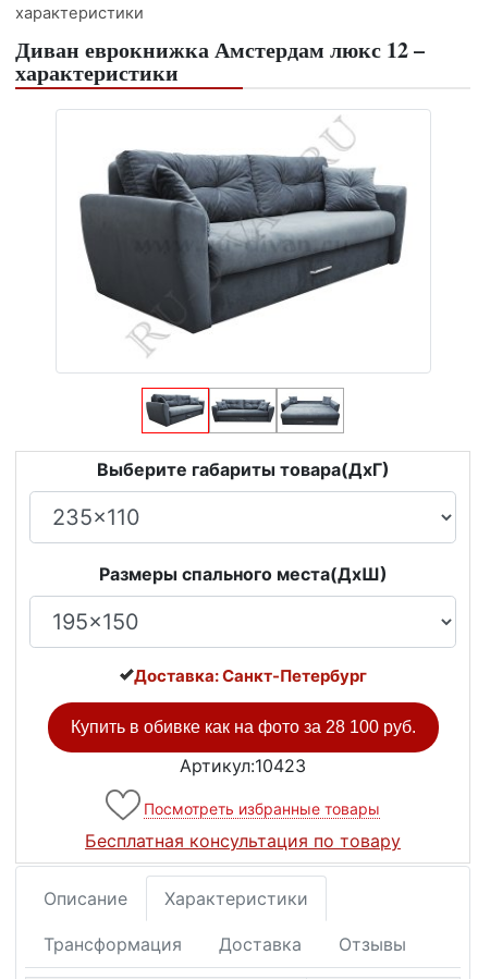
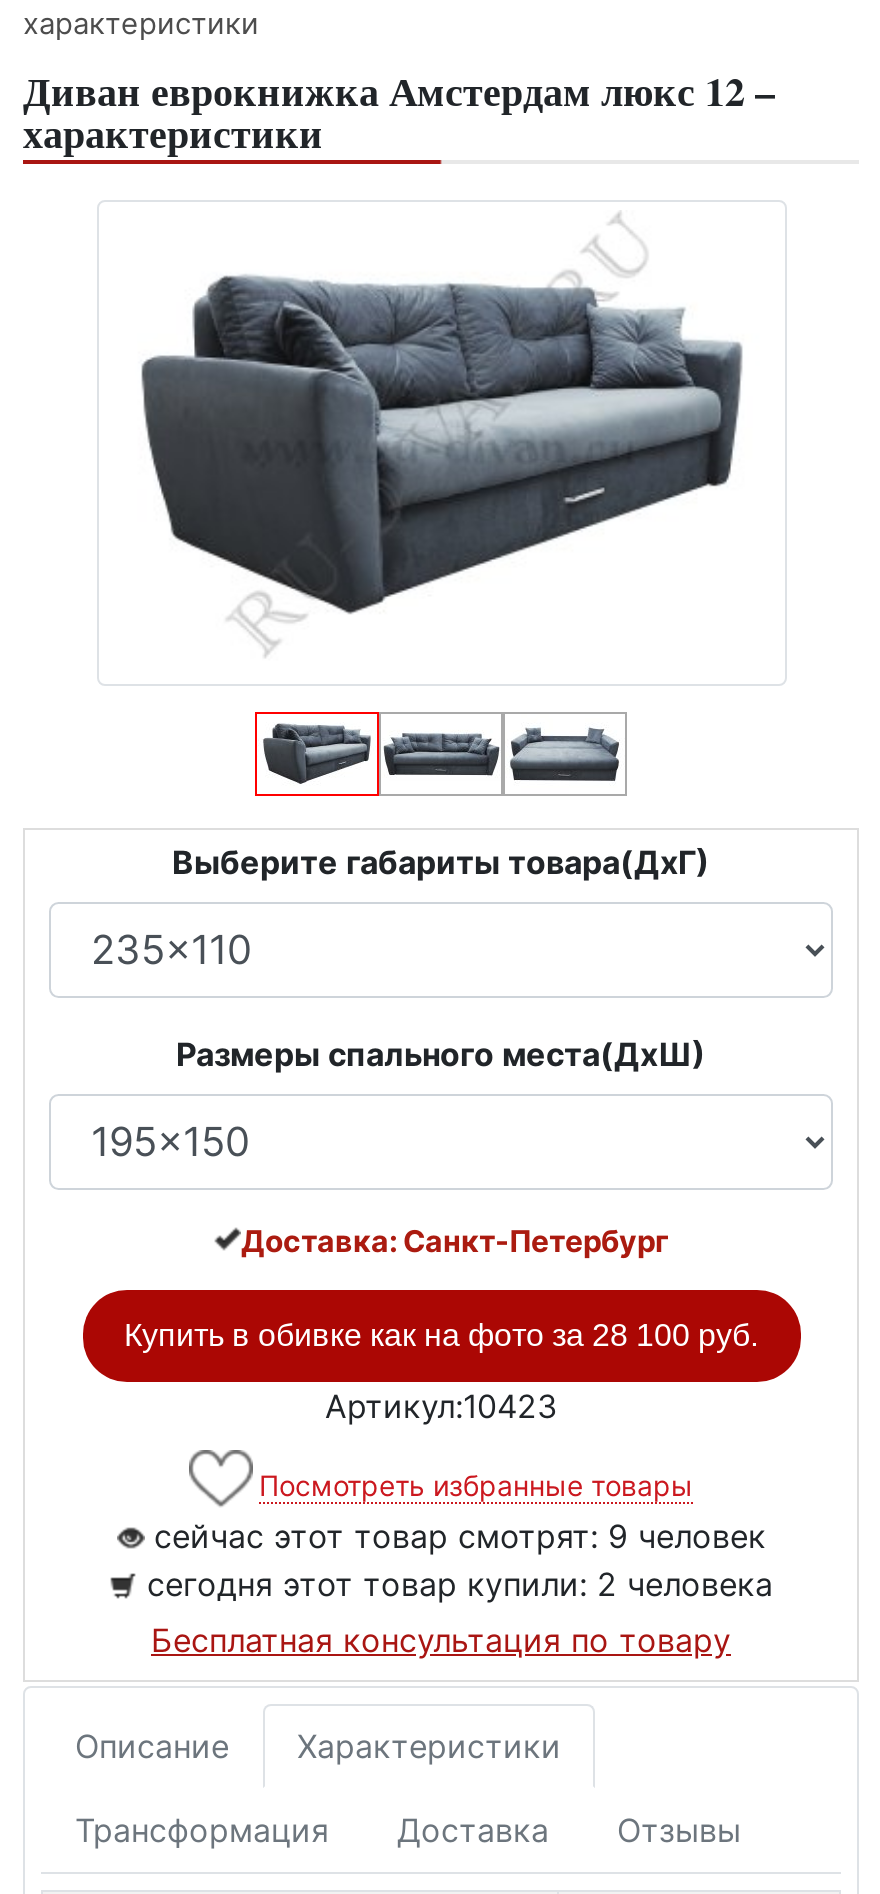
none -> [137,1516,773,1604] сейчас этот товар смотрят: 9 человек | сегодня этот товар купили: 2 человека

